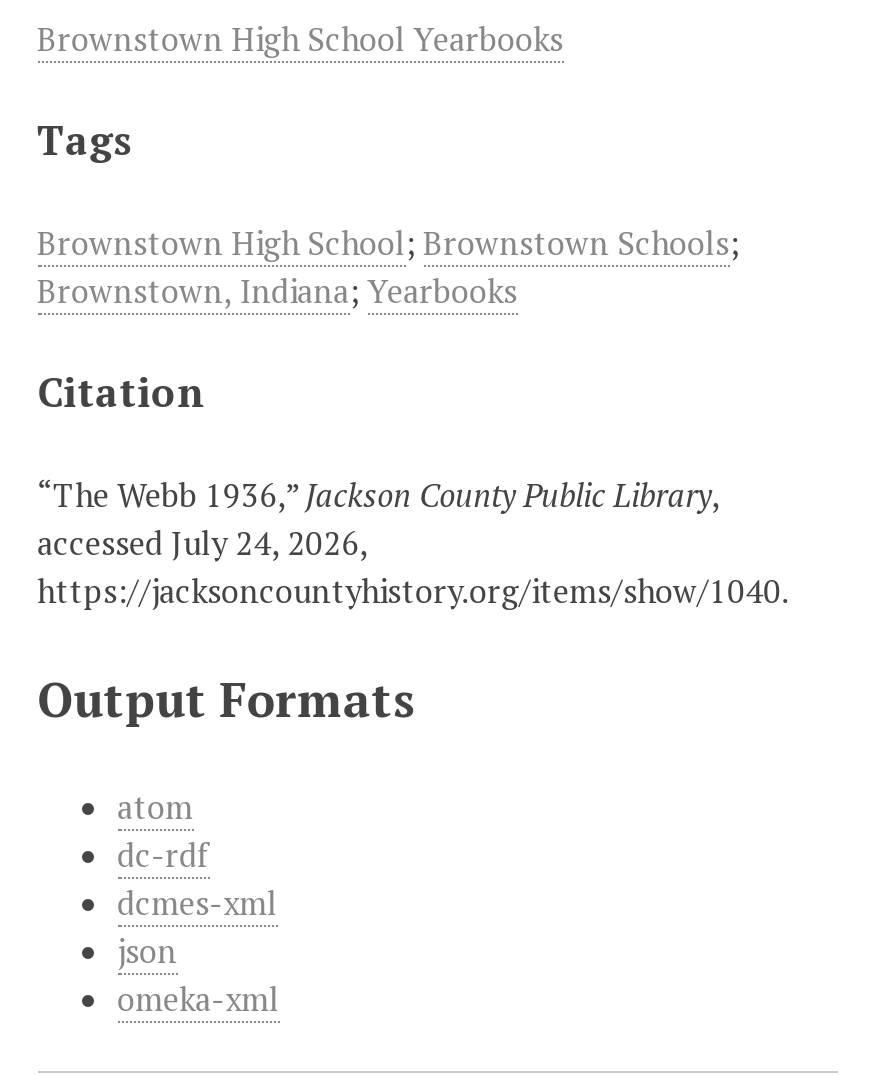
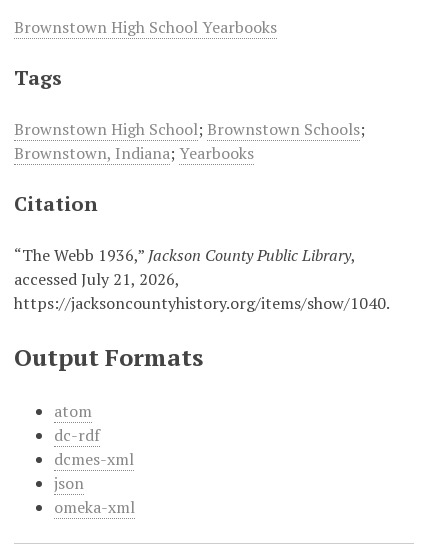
[37,521,367,565] accessed July 24, 2026, -> [14,268,179,290] accessed July 21, 2026,

